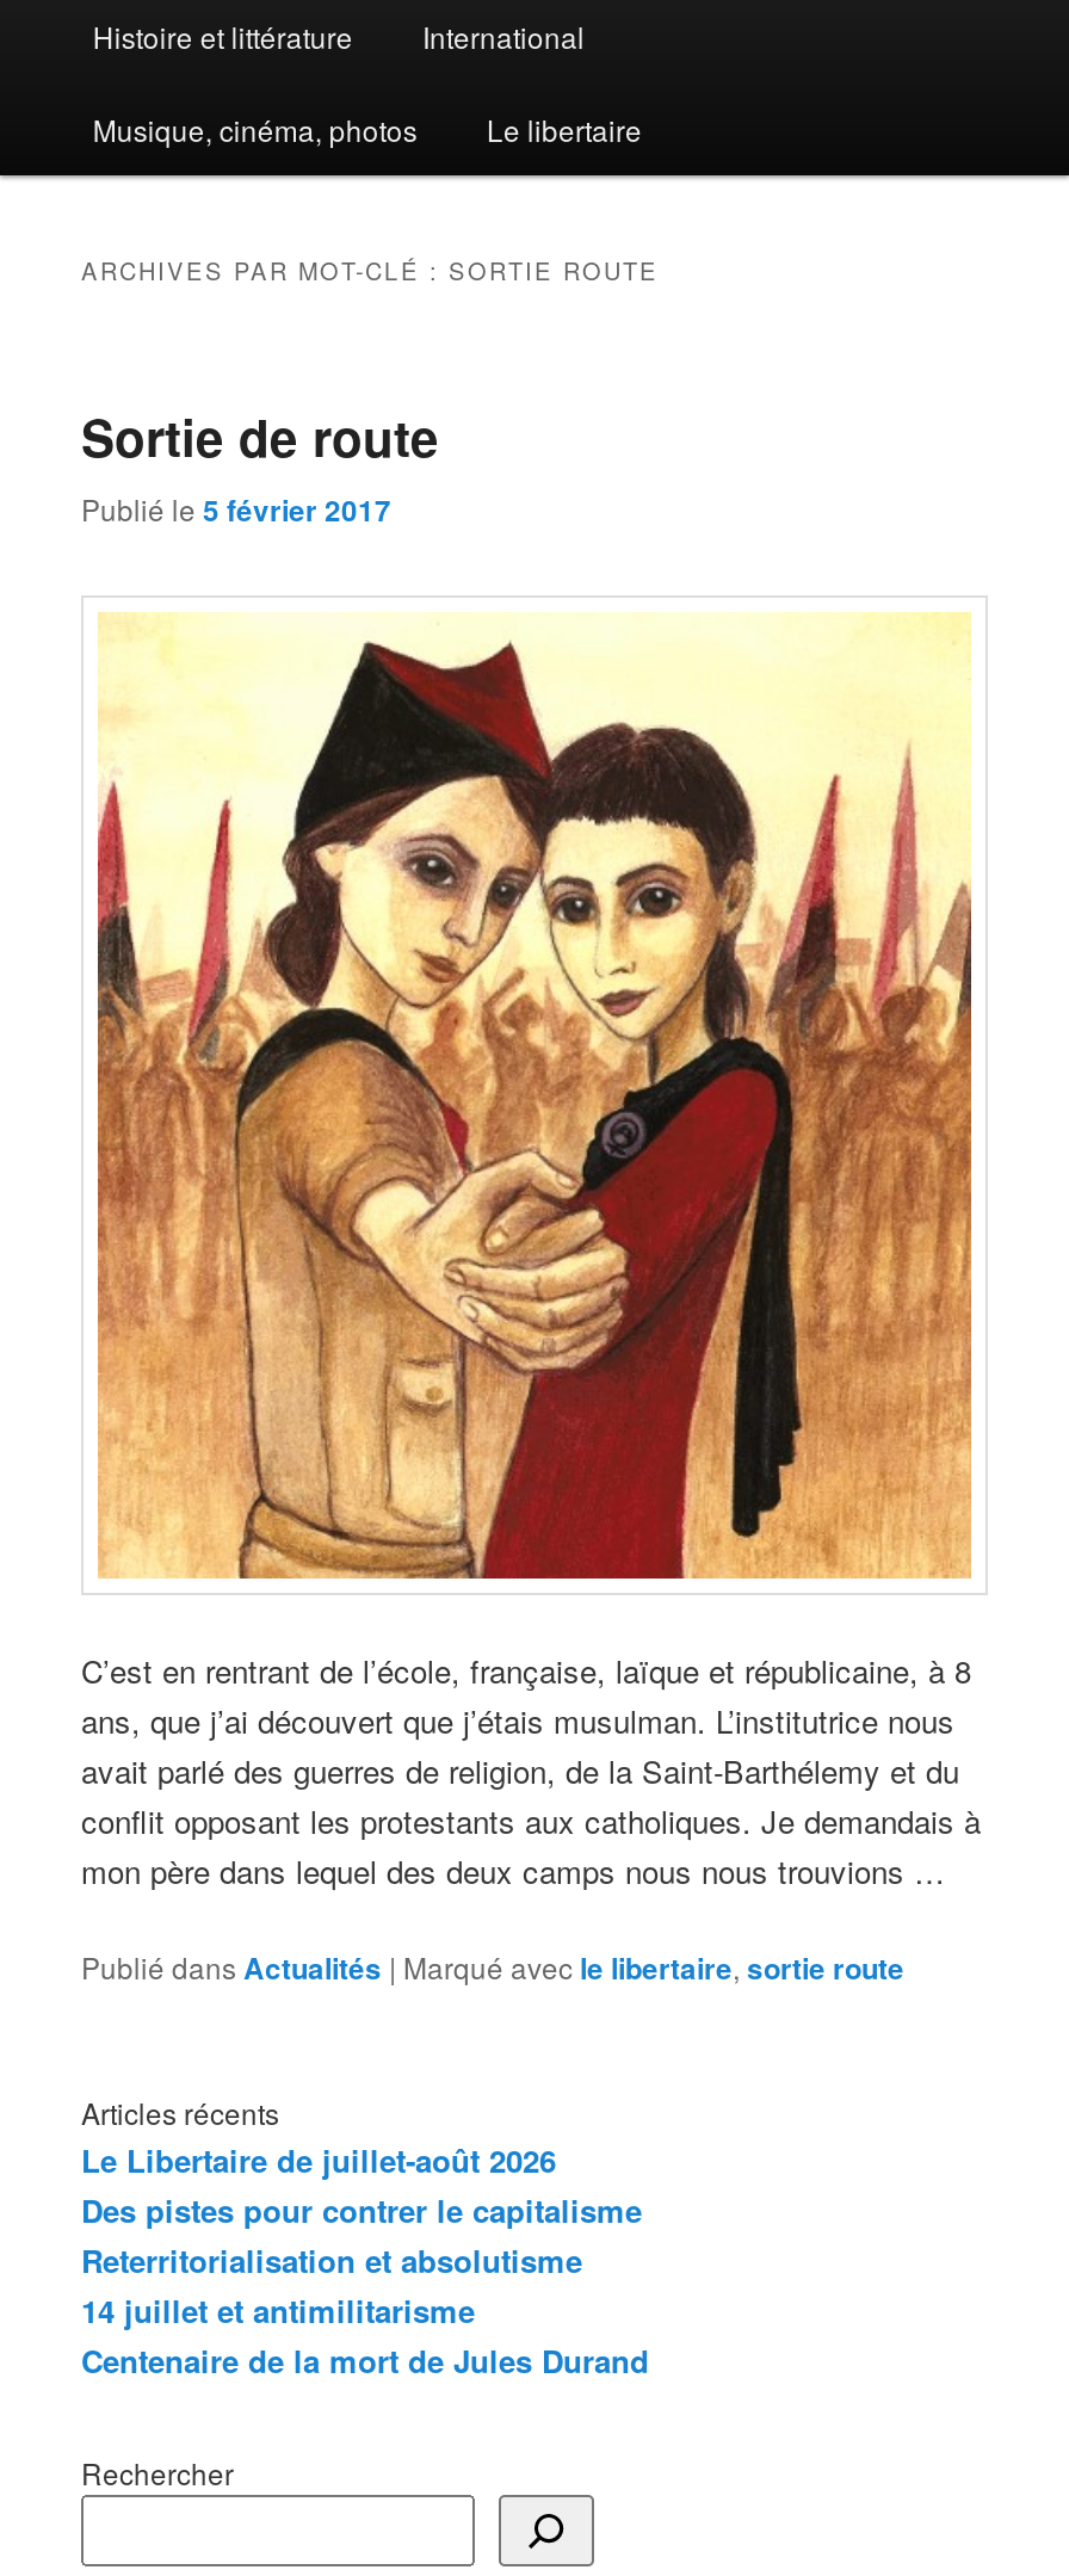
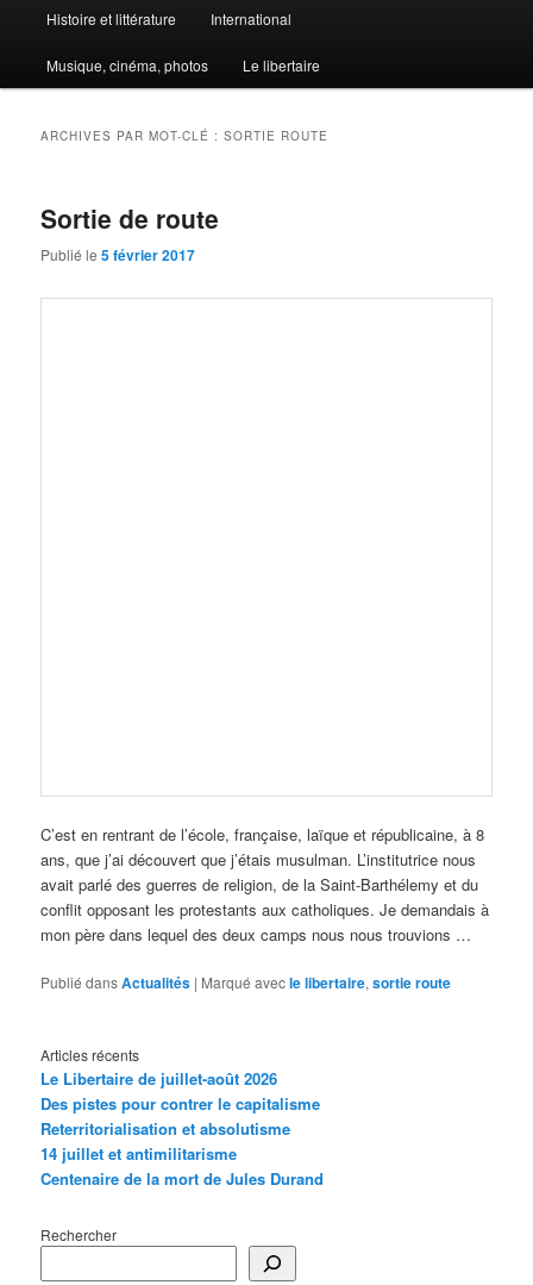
[95,612,974,1581] [image] -> none

